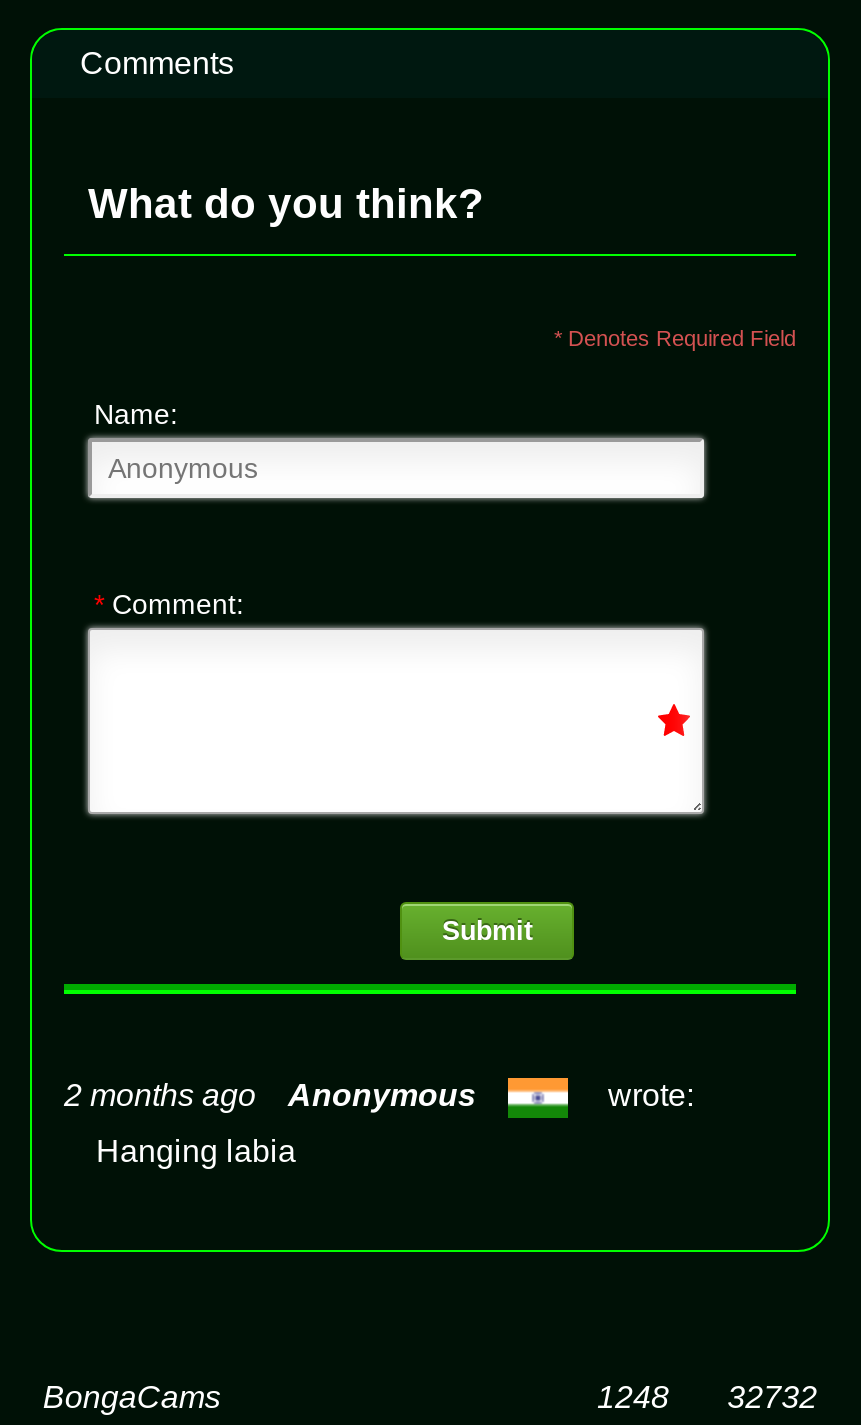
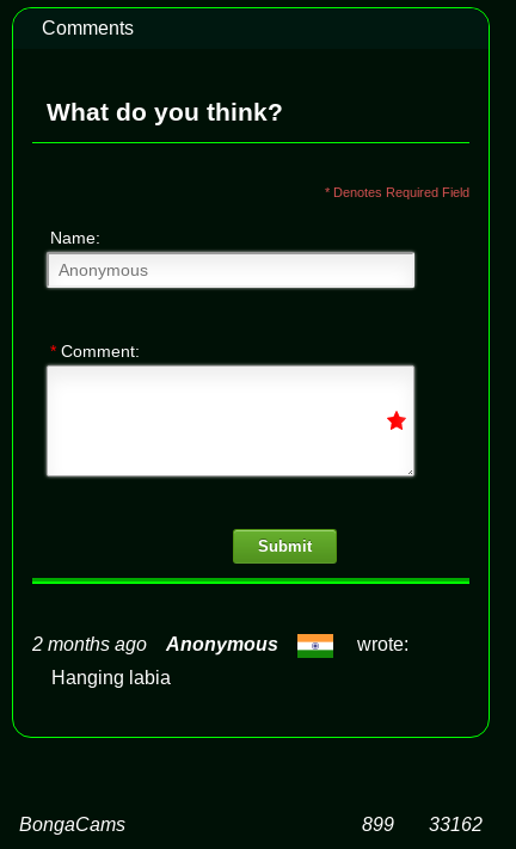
[597,1381,669,1415] 1248 -> [361,815,394,835] 899
[727,1381,817,1415] 32732 -> [428,815,482,835] 33162

